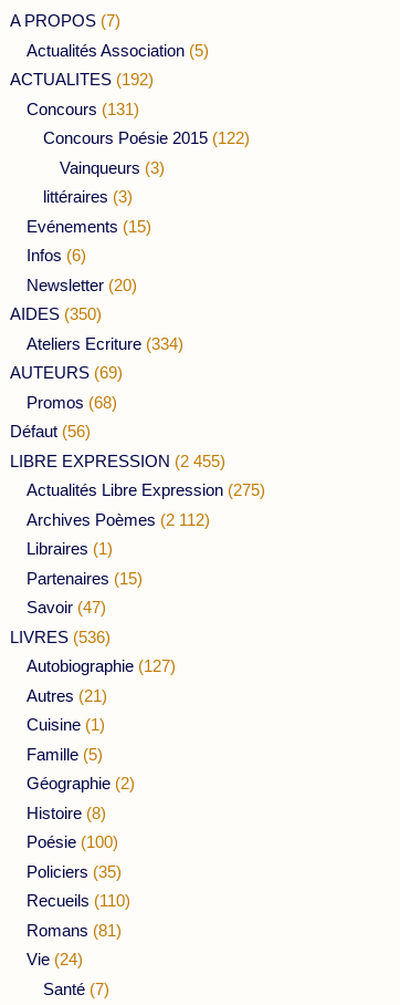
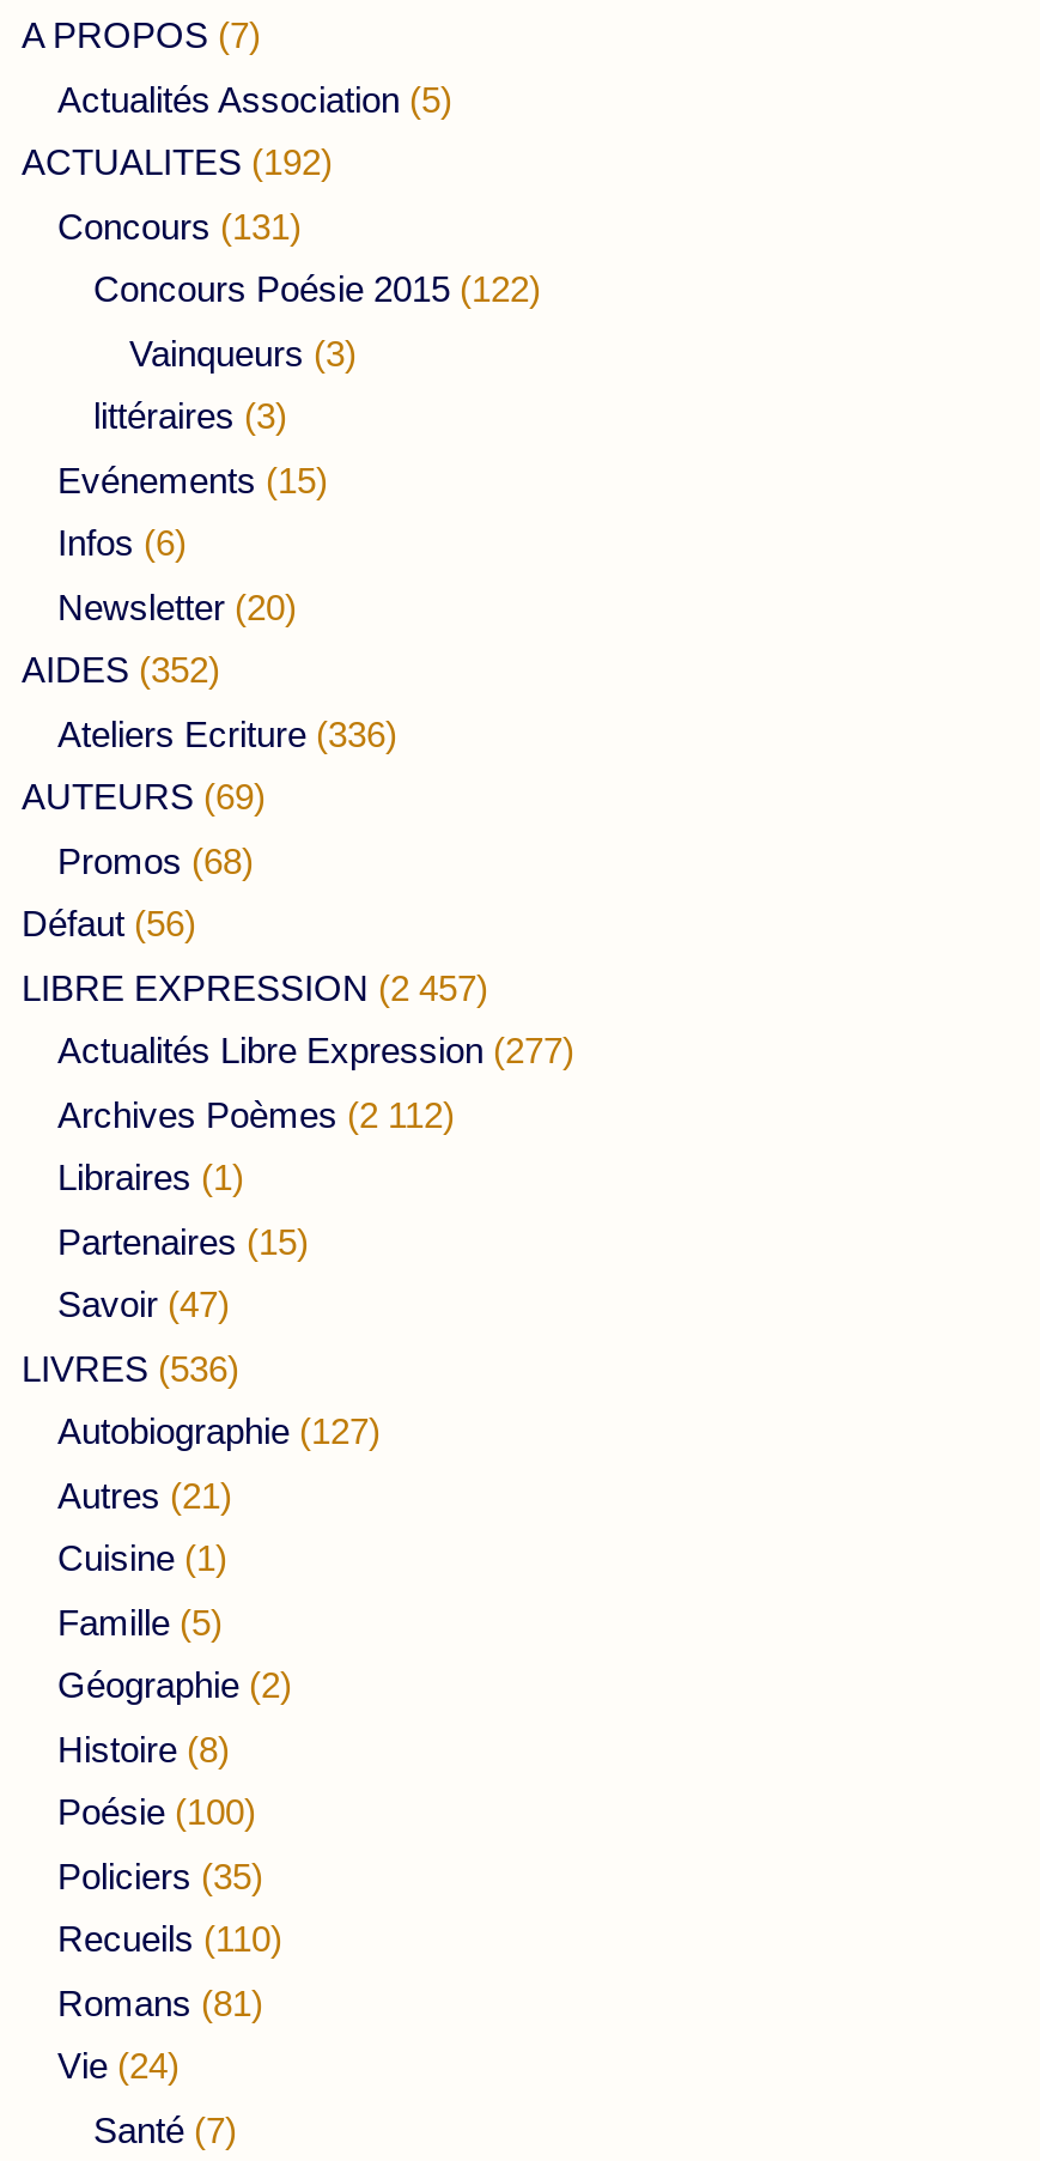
[10,305,102,324] AIDES (350) -> [22,650,220,691] AIDES (352)
[27,334,183,353] Ateliers Ecriture (334) -> [57,713,397,754] Ateliers Ecriture (336)
[10,451,225,470] LIBRE EXPRESSION (2 455) -> [22,967,488,1008] LIBRE EXPRESSION (2 457)
[27,481,265,500] Actualités Libre Expression (275) -> [57,1031,574,1071] Actualités Libre Expression (277)

